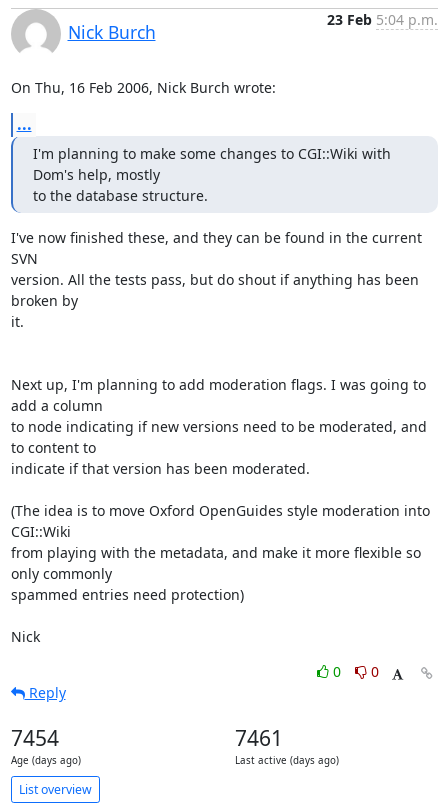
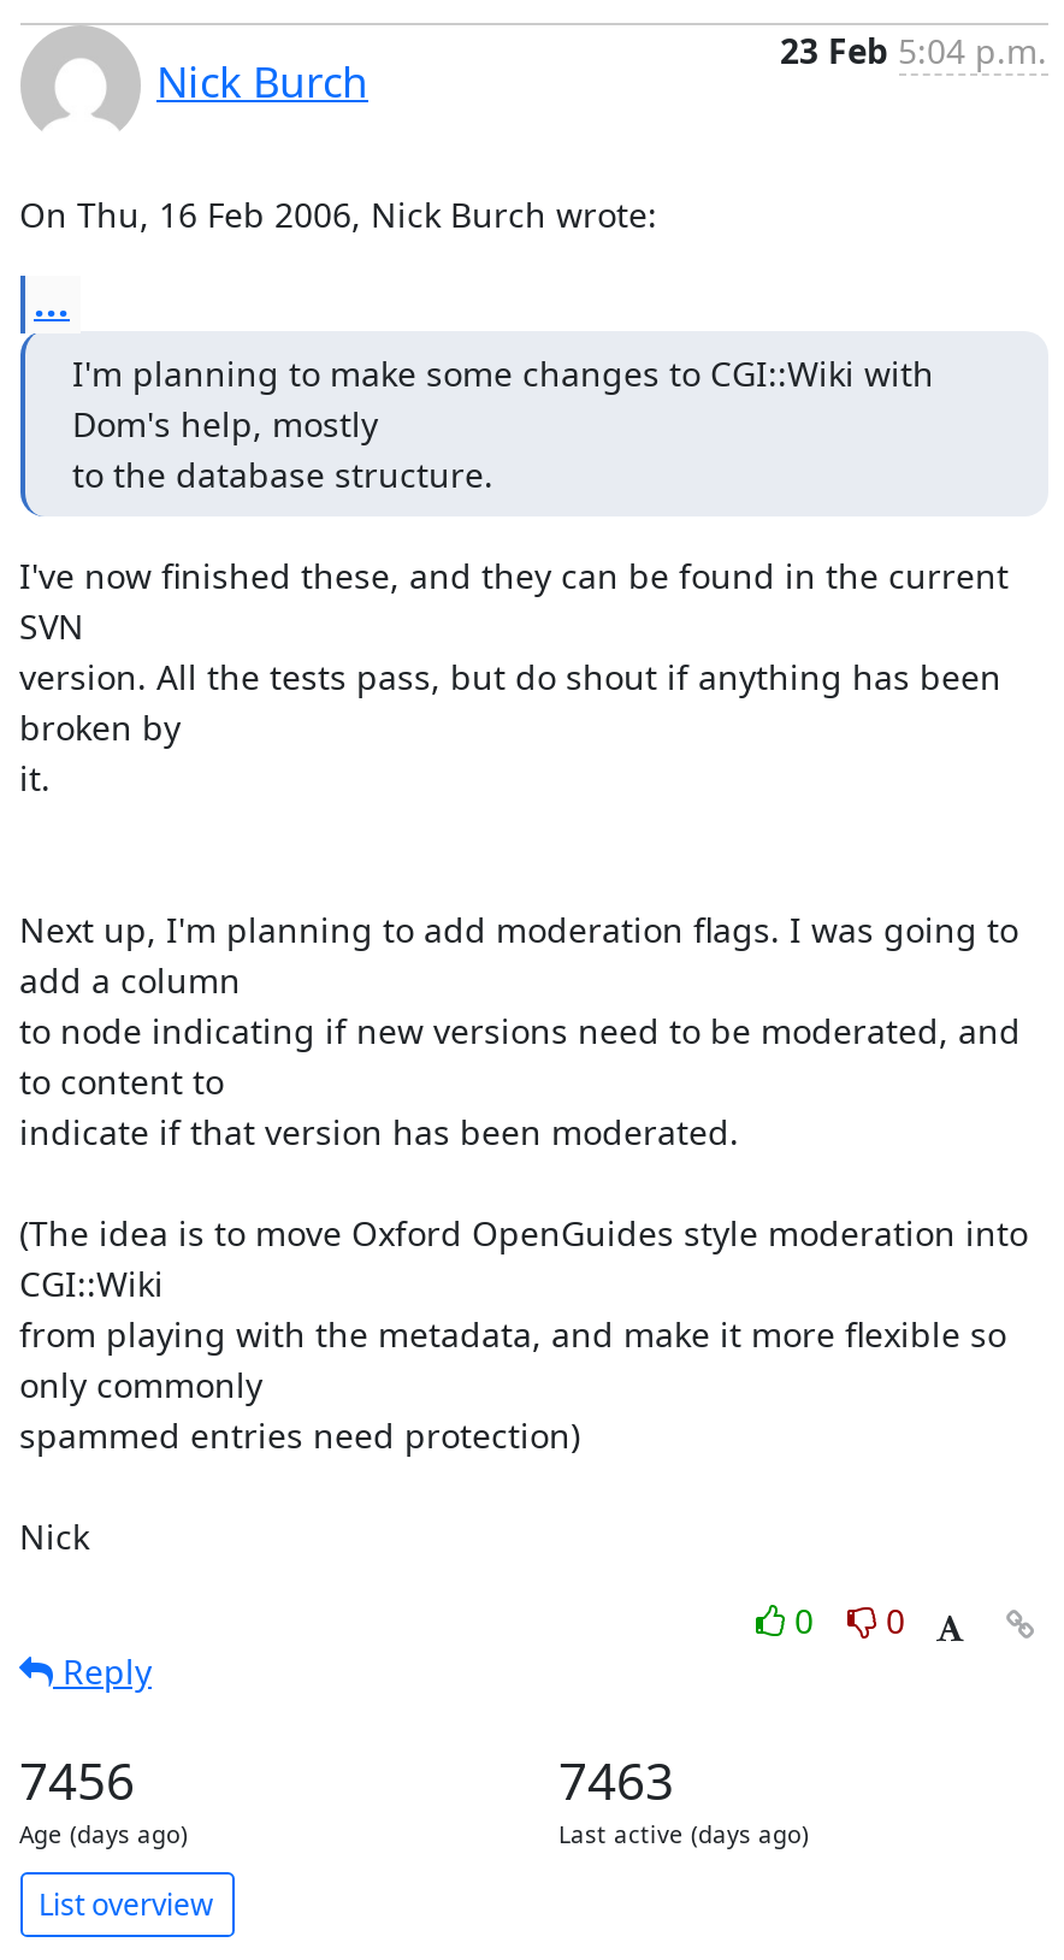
[10,724,58,752] 7454 -> [19,1747,135,1814] 7456
[234,724,282,752] 7461 -> [558,1747,674,1814] 7463

